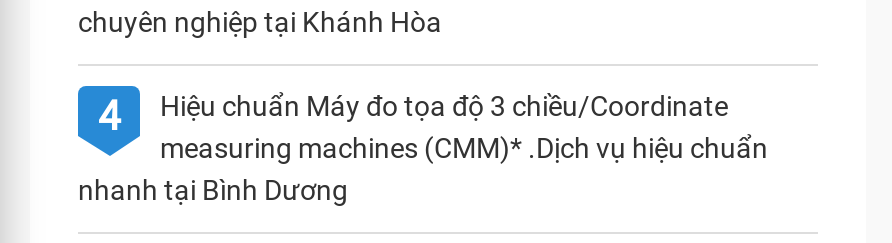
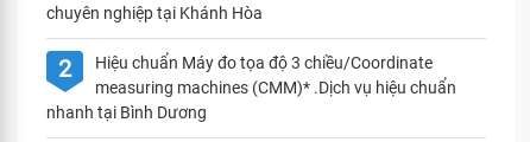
[98,90,728,140] 4 Hiệu chuẩn Máy đo tọa độ 3 chiều/Coordinate -> [58,53,433,83] 2 Hiệu chuẩn Máy đo tọa độ 3 chiều/Coordinate

